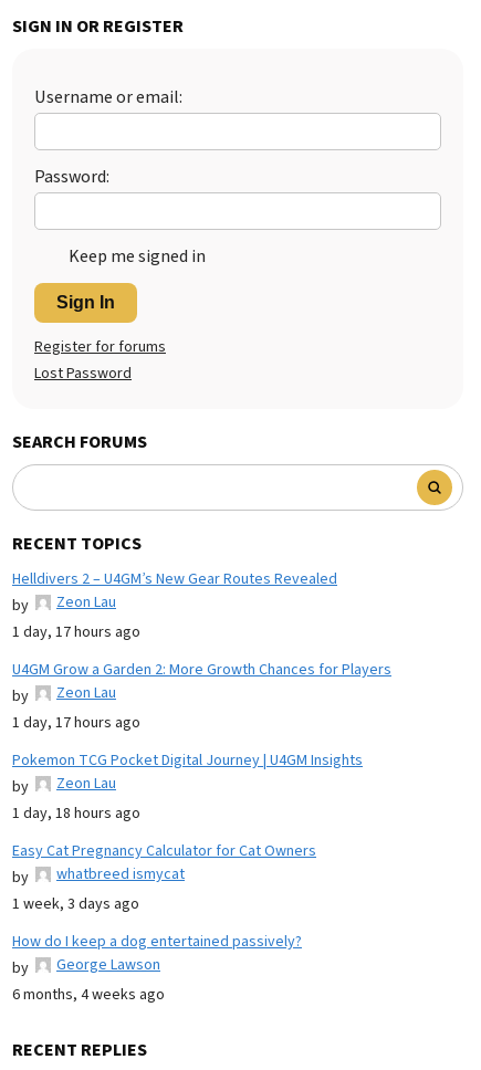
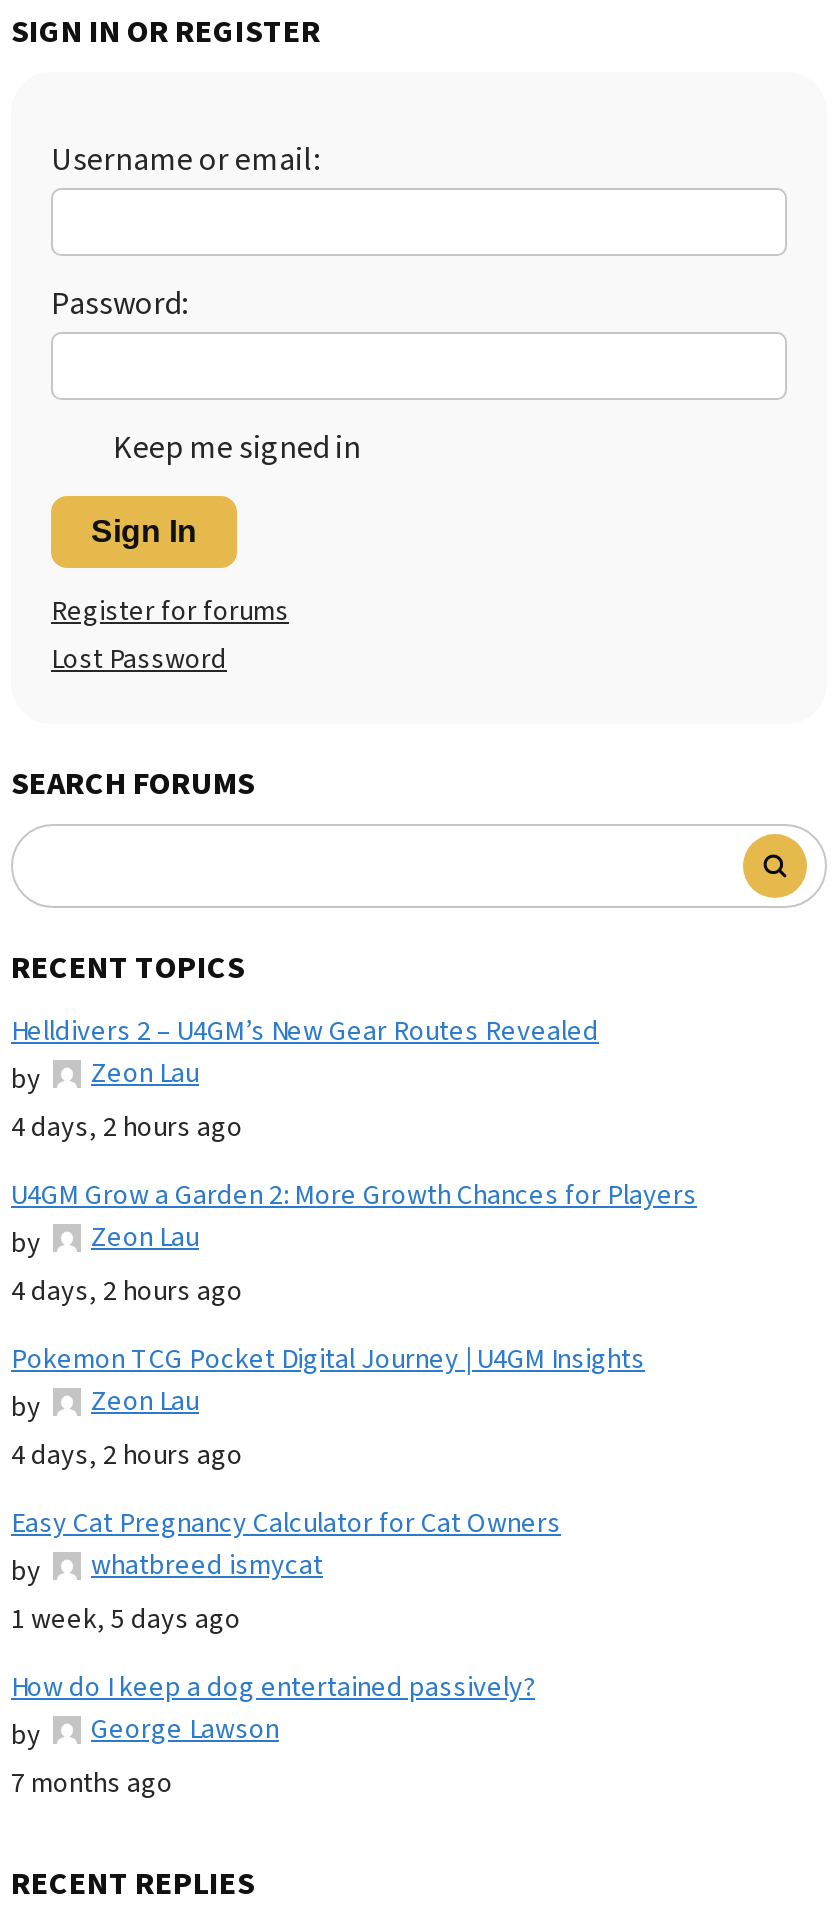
[12,621,140,643] 1 day, 17 hours ago -> [11,1107,243,1147] 4 days, 2 hours ago
[12,712,140,734] 1 day, 17 hours ago -> [11,1271,243,1311] 4 days, 2 hours ago
[12,802,140,824] 1 day, 18 hours ago -> [11,1435,243,1475] 4 days, 2 hours ago
[12,893,139,915] 1 week, 3 days ago -> [11,1599,241,1639] 1 week, 5 days ago
[12,983,165,1006] 6 months, 4 weeks ago -> [11,1763,173,1803] 7 months ago

